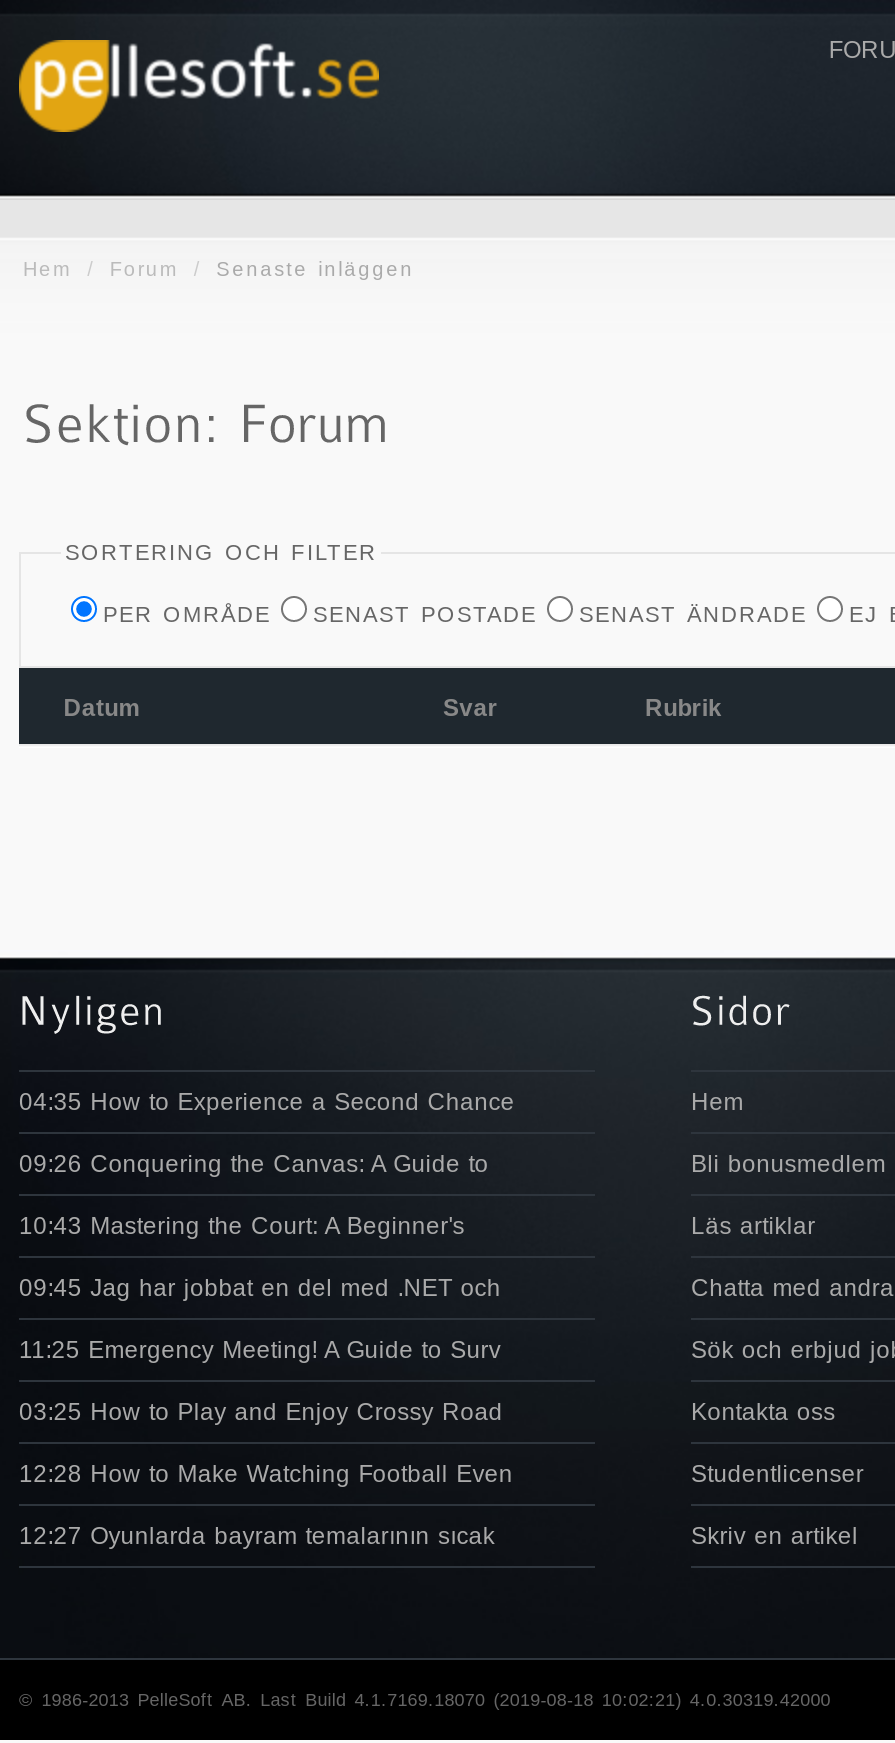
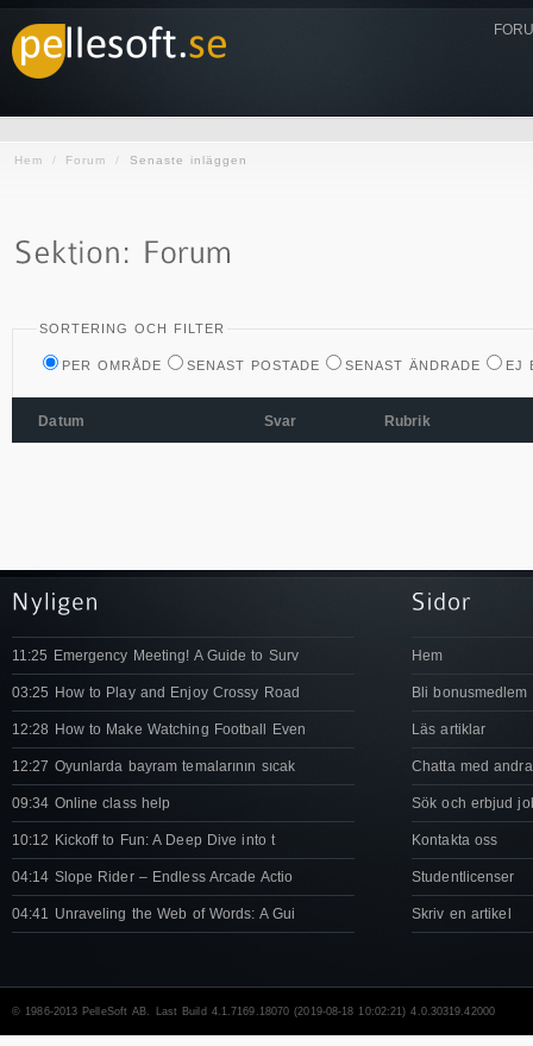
[19,1088,515,1302] 04:35 How to Experience a Second Chance | 09:26 Conquering the Canvas: A Guide to | 10:43 Mastering the Court: A Beginner's | 09:45 Jag har jobbat en del med .NET och -> none
moved [19,1336,513,1550] -> [12,647,306,775]: 11:25 Emergency Meeting! A Guide to Surv | 03:25 How to Play and Enjoy Crossy Road | 12:28 How to Make Watching Football Even | 12:27 Oyunlarda bayram temalarının sıcak
none -> [12,795,295,922] 09:34 Online class help | 10:12 Kickoff to Fun: A Deep Dive into t | 04:14 Slope Rider – Endless Arcade Actio | 04:41 Unraveling the Web of Words: A Gui

